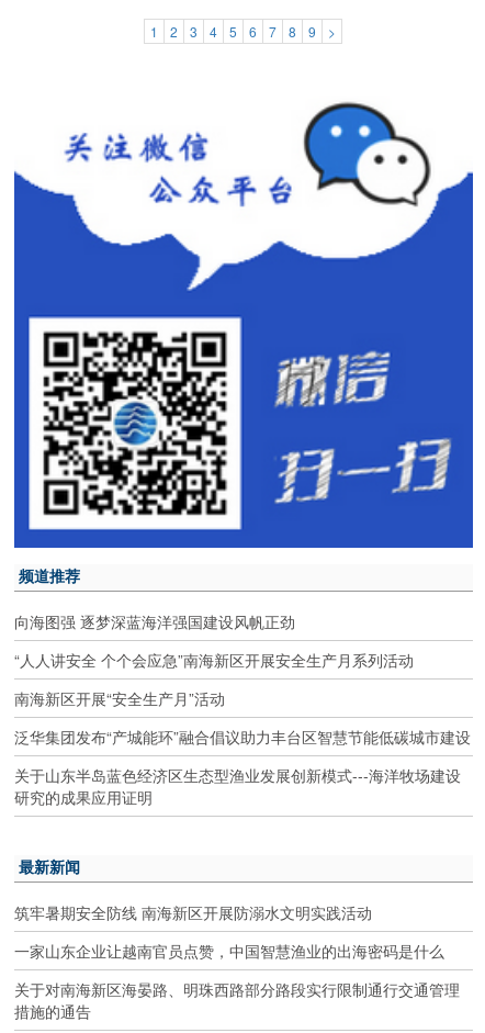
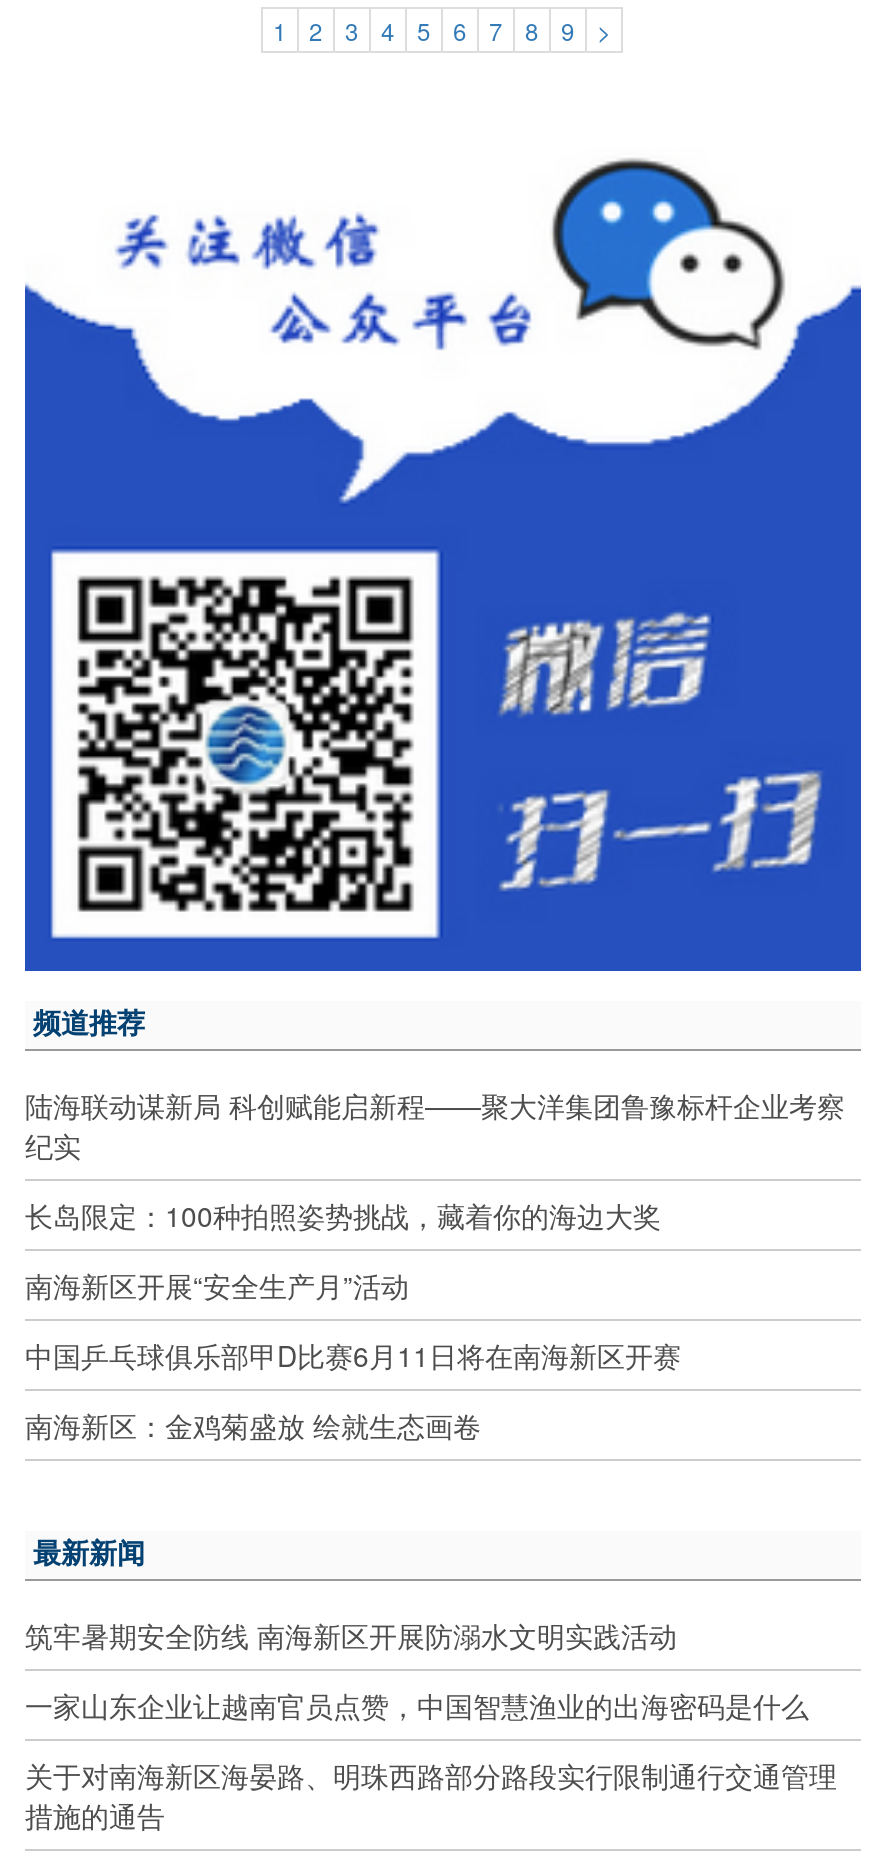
[14,611,295,633] 向海图强 逐梦深蓝海洋强国建设风帆正劲 -> [25,1086,845,1166] 陆海联动谋新局 科创赋能启新程——聚大洋集团鲁豫标杆企业考察 | 纪实
[14,649,414,671] “人人讲安全 个个会应急”南海新区开展安全生产月系列活动 -> [25,1196,661,1236] 长岛限定：100种拍照姿势挑战，藏着你的海边大奖
moved [14,688,225,710] -> [25,1266,409,1306]: 南海新区开展“安全生产月”活动
[14,726,471,748] 泛华集团发布“产城能环”融合倡议助力丰台区智慧节能低碳城市建设 -> [25,1336,681,1376] 中国乒乓球俱乐部甲D比赛6月11日将在南海新区开赛
[14,764,461,808] 关于山东半岛蓝色经济区生态型渔业发展创新模式---海洋牧场建设 | 研究的成果应用证明 -> [25,1406,481,1446] 南海新区：金鸡菊盛放 绘就生态画卷

